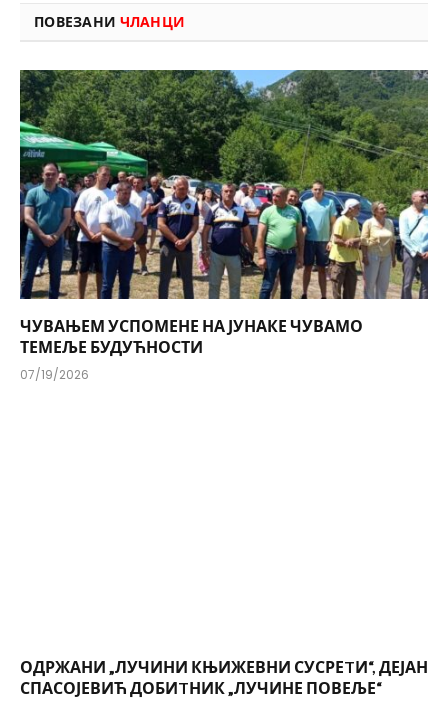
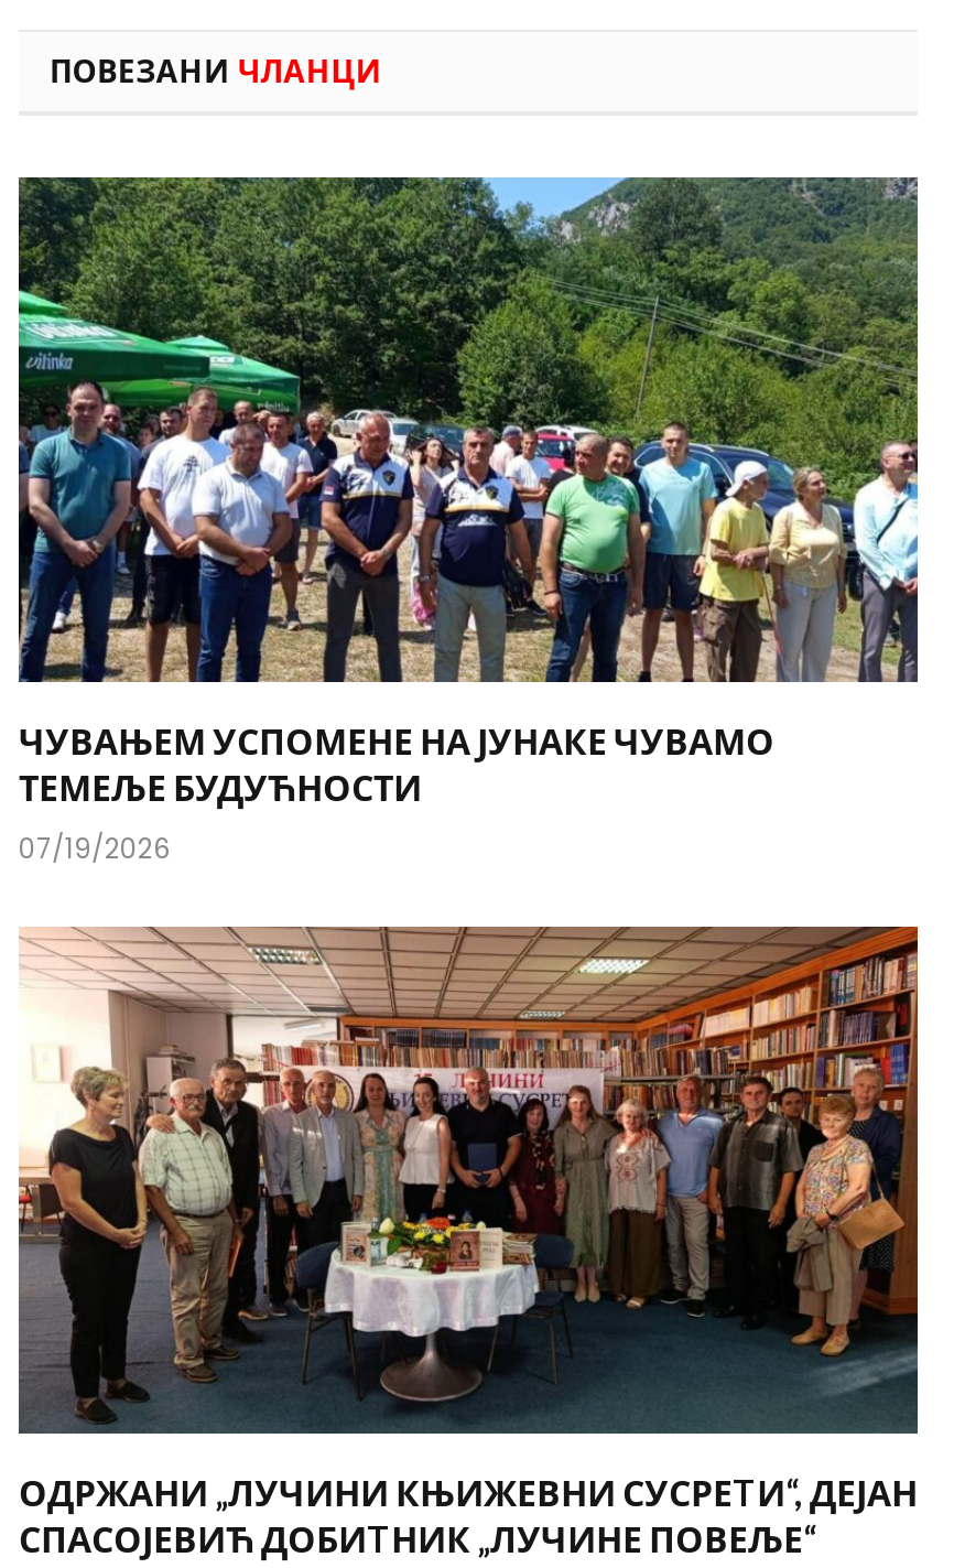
none -> [17,924,920,1436] [image]

